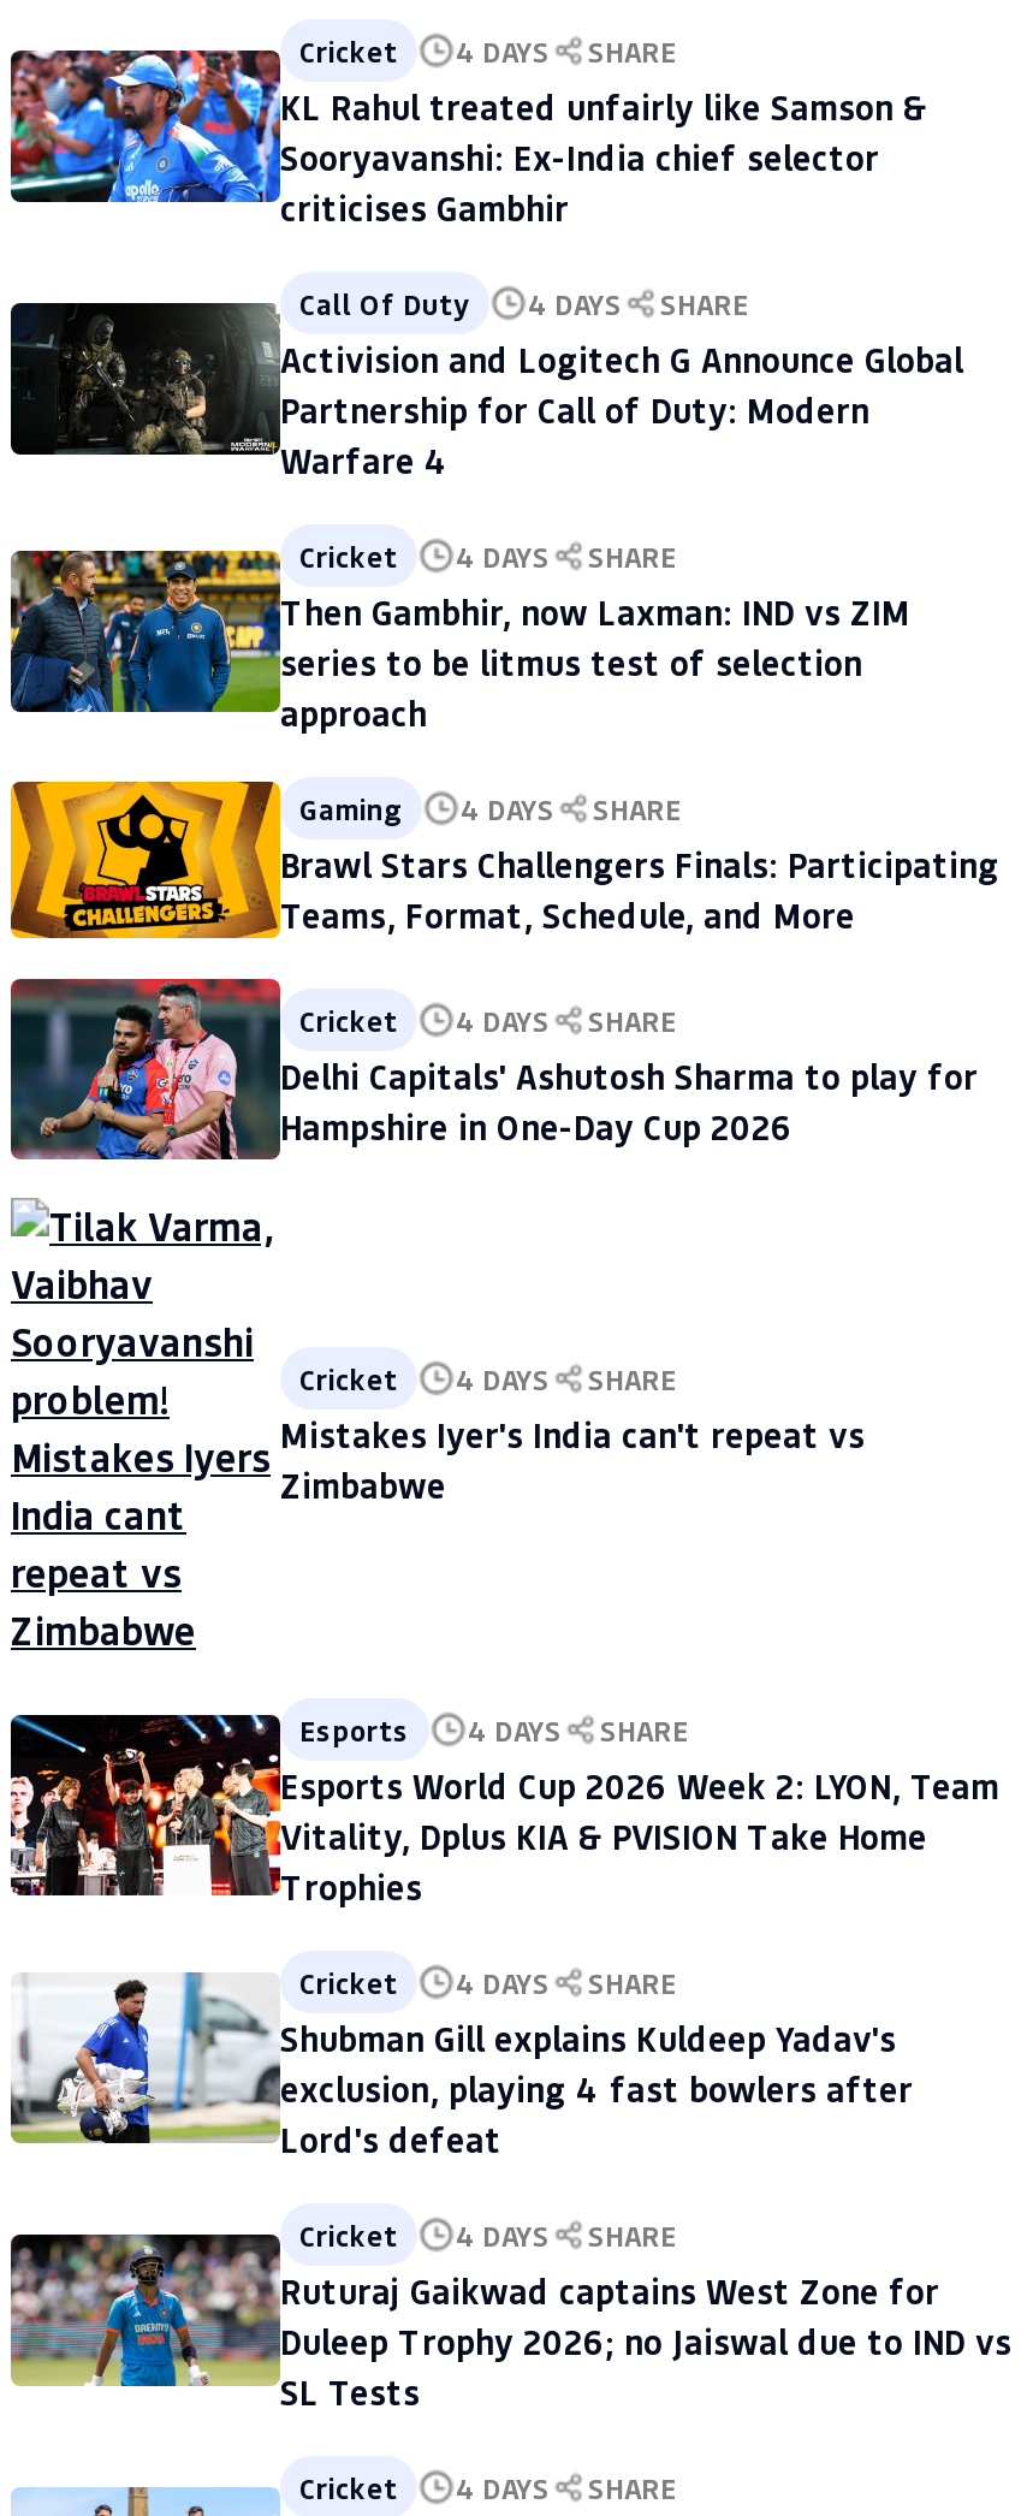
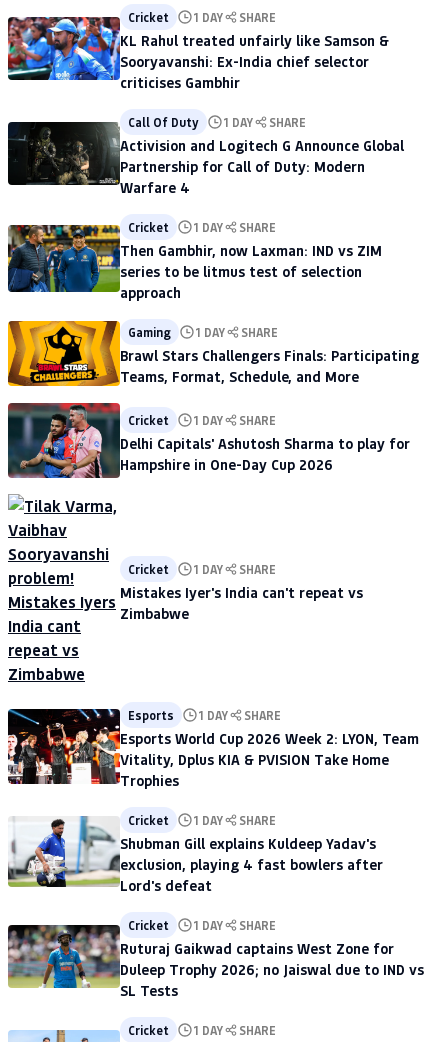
[299,32,677,70] Cricket 4 DAYS SHARE -> [128,9,276,25] Cricket 1 DAY SHARE
[299,285,749,323] Call Of Duty 4 DAYS SHARE -> [128,114,306,130] Call Of Duty 1 DAY SHARE
[299,537,677,576] Cricket 4 DAYS SHARE -> [128,219,276,235] Cricket 1 DAY SHARE
[299,790,682,828] Gaming 4 DAYS SHARE -> [128,324,278,340] Gaming 1 DAY SHARE
[299,1000,677,1038] Cricket 4 DAYS SHARE -> [128,412,276,428] Cricket 1 DAY SHARE
[299,1359,677,1398] Cricket 4 DAYS SHARE -> [128,561,276,577] Cricket 1 DAY SHARE
[299,1710,689,1749] Esports 4 DAYS SHARE -> [128,707,281,723] Esports 1 DAY SHARE
[299,1963,677,2001] Cricket 4 DAYS SHARE -> [128,812,276,828] Cricket 1 DAY SHARE
[299,2215,677,2254] Cricket 4 DAYS SHARE -> [128,917,276,933] Cricket 1 DAY SHARE
[299,2468,677,2506] Cricket 4 DAYS SHARE -> [128,1022,276,1038] Cricket 1 DAY SHARE

